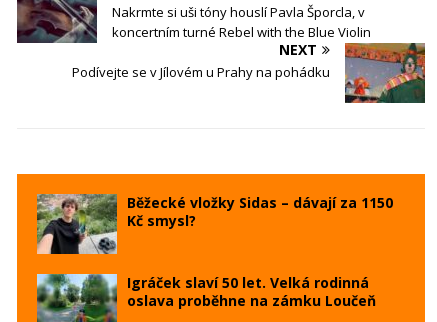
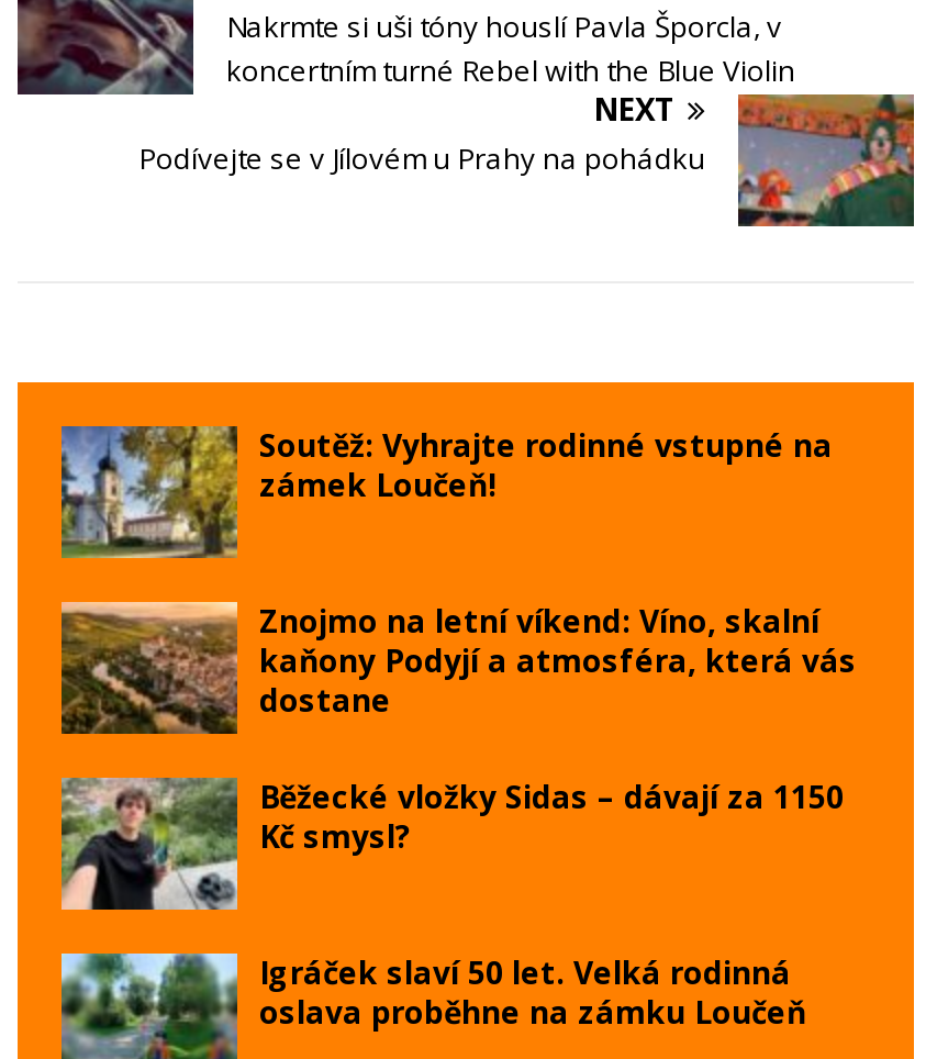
none -> [59,424,857,721] [image] | Soutěž: Vyhrajte rodinné vstupné na | zámek Loučeň! | Znojmo na letní víkend: Víno, skalní | kaňony Podyjí a atmosféra, která vás | dostane
none -> [59,600,228,736] [image]

